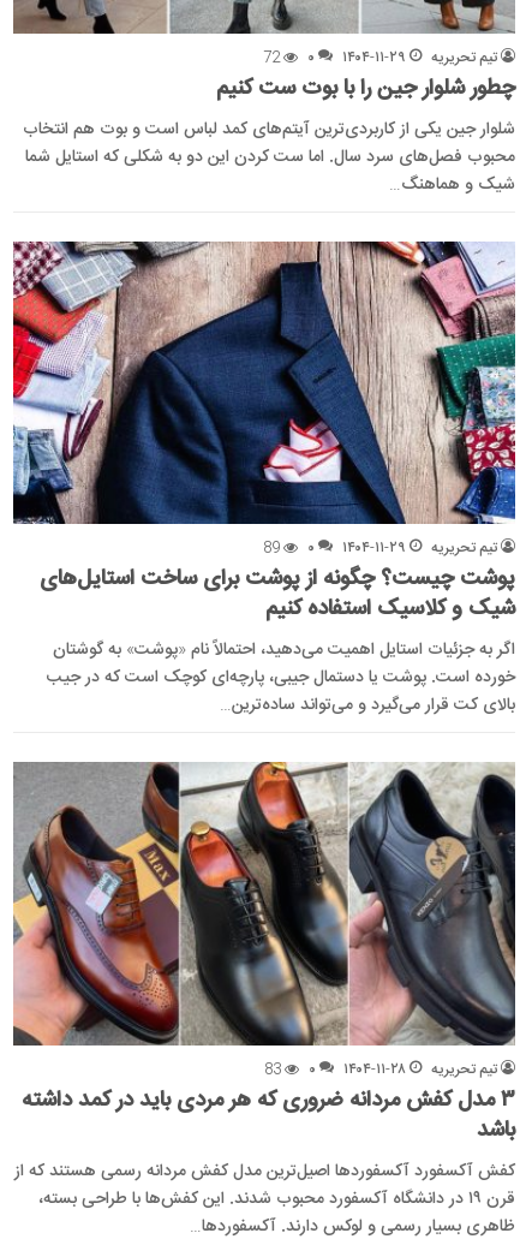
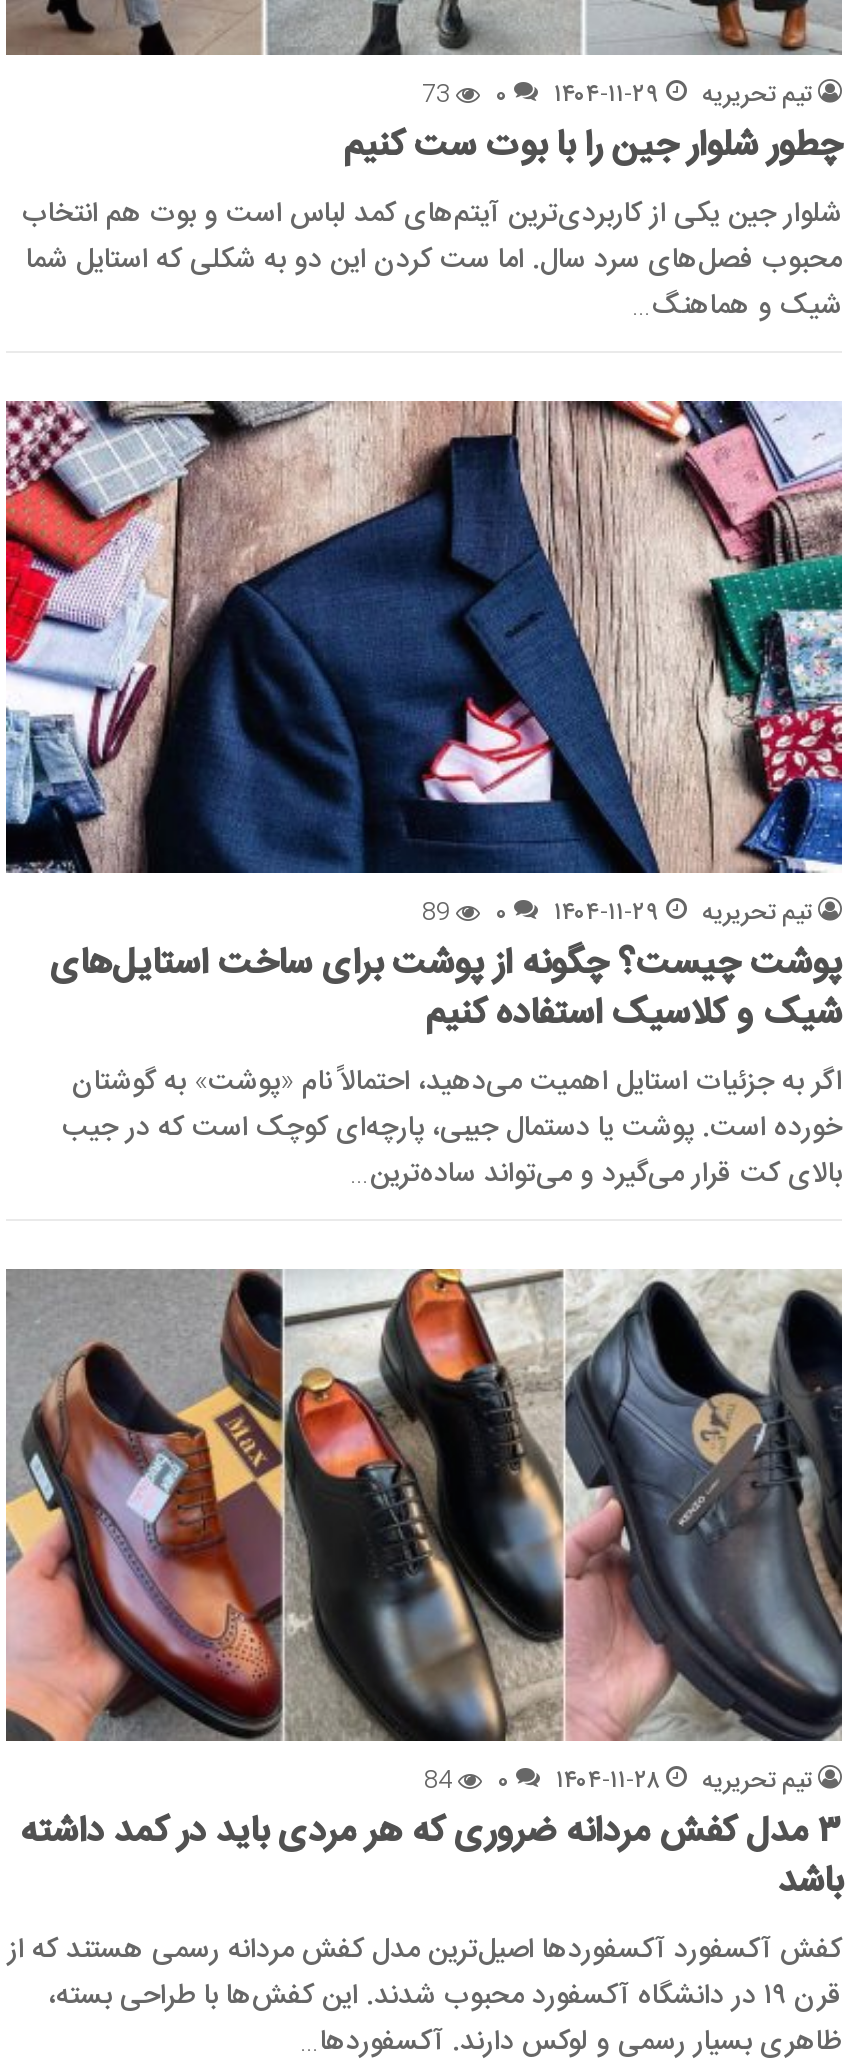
[263,45,280,69] 72 -> [422,75,450,115] 73
[264,1058,281,1082] 83 -> [424,1760,452,1800] 84

